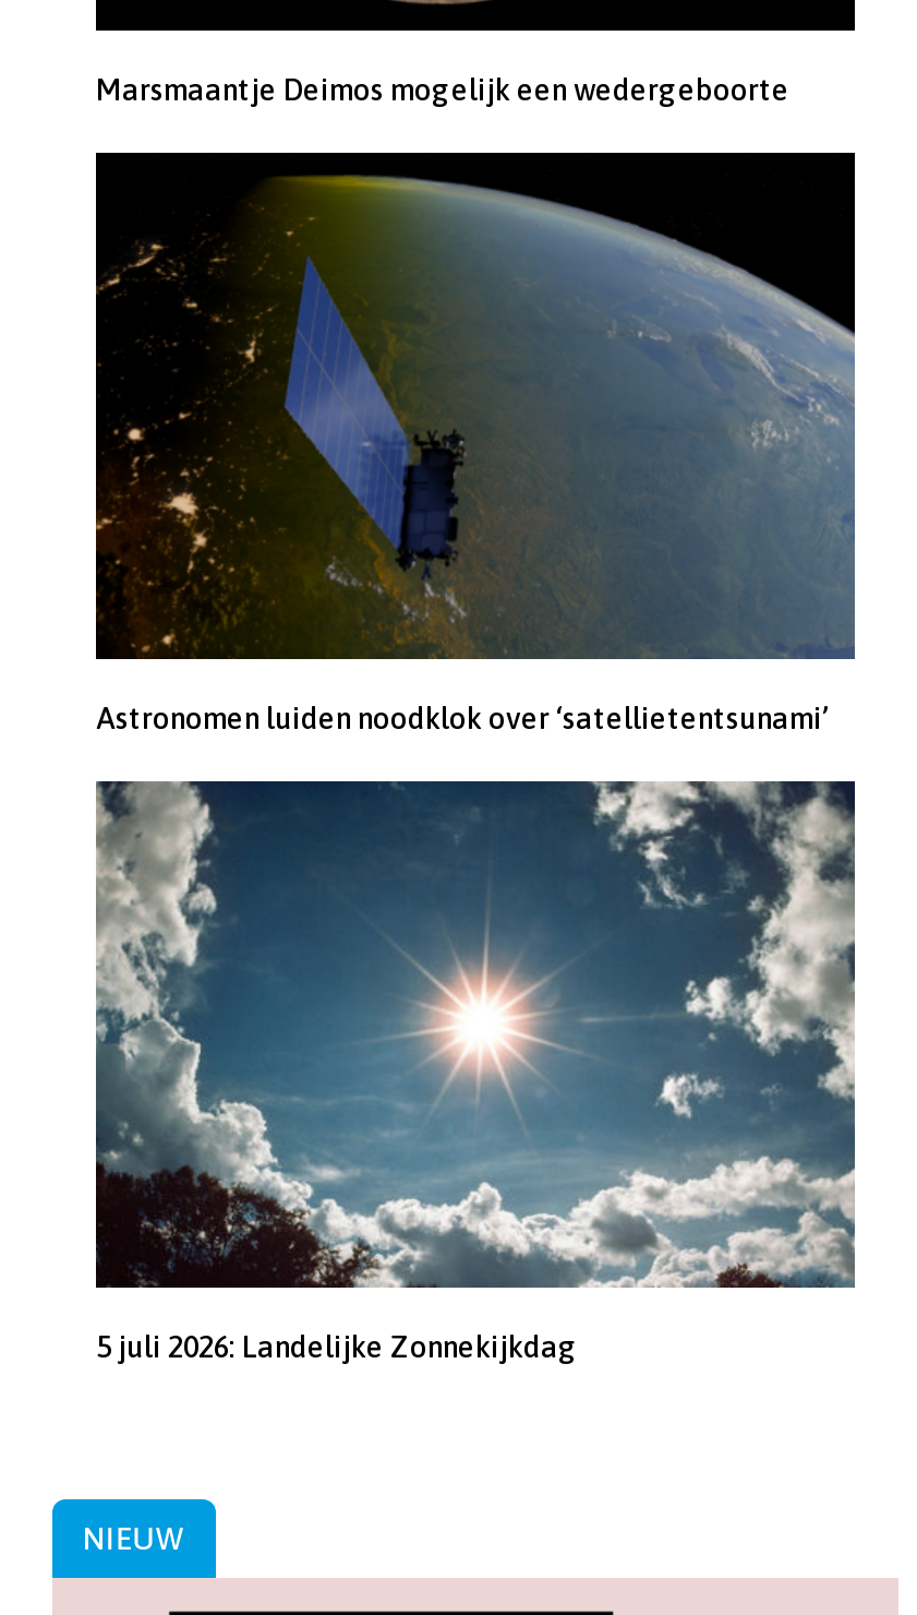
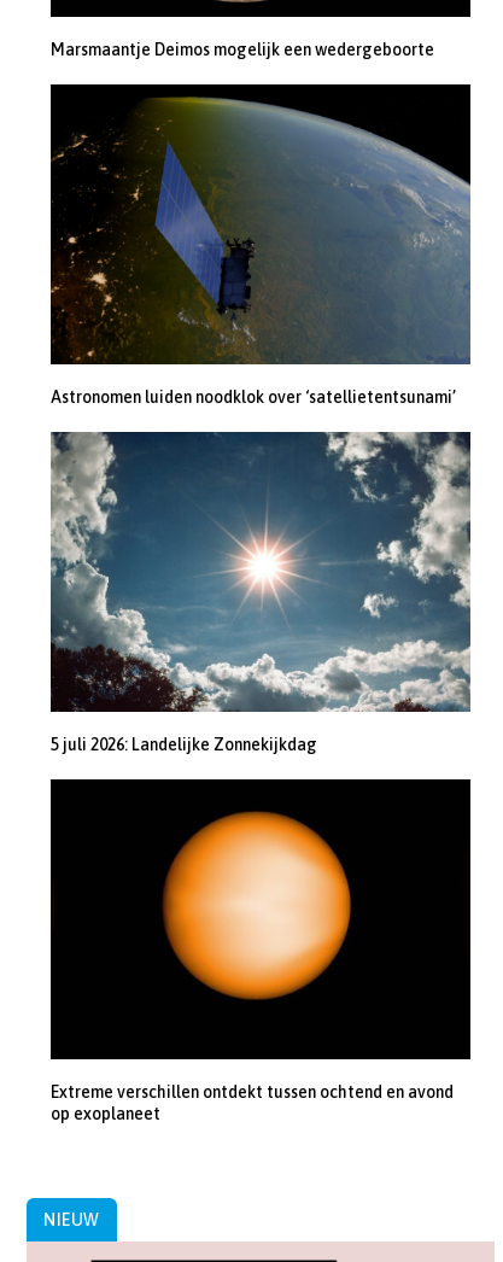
none -> [49,778,472,1123] [image] | Extreme verschillen ontdekt tussen ochtend en avond | op exoplaneet

